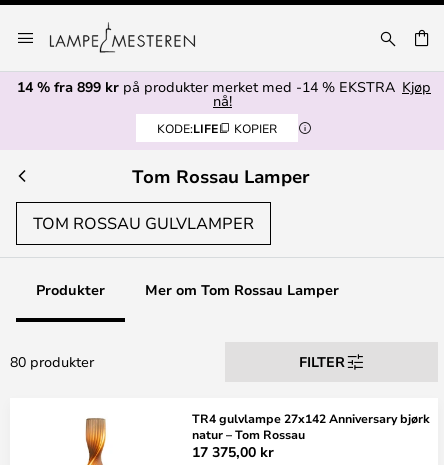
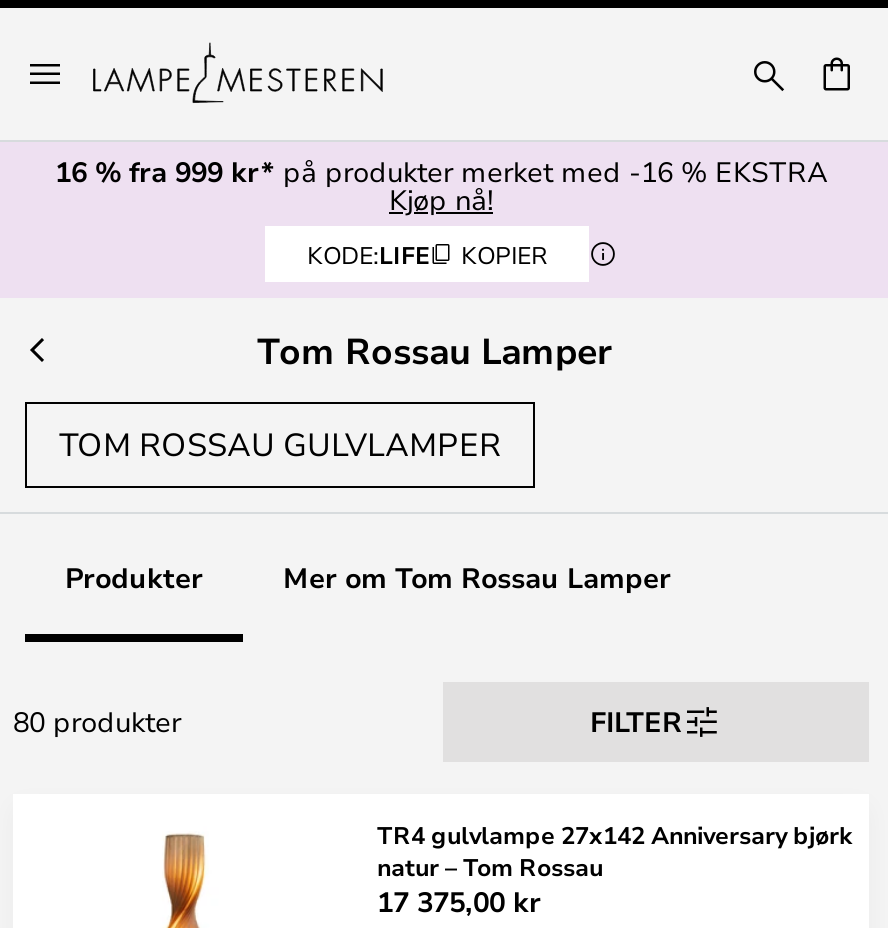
[17,77,431,110] 14 % fra 899 kr på produkter merket med -14 % EKSTRA Kjøp | nå! -> [55,152,827,218] 16 % fra 999 kr* på produkter merket med -16 % EKSTRA | Kjøp nå!

